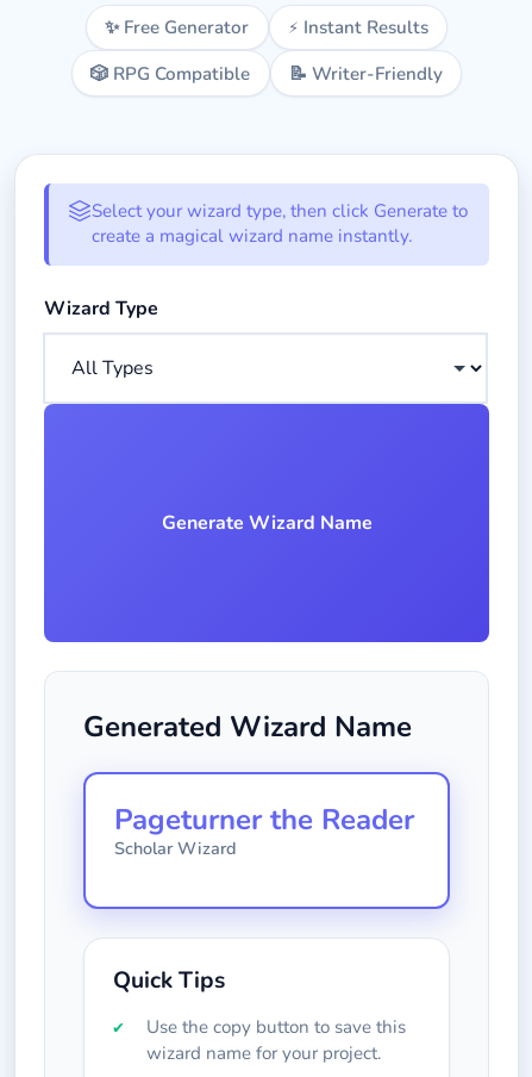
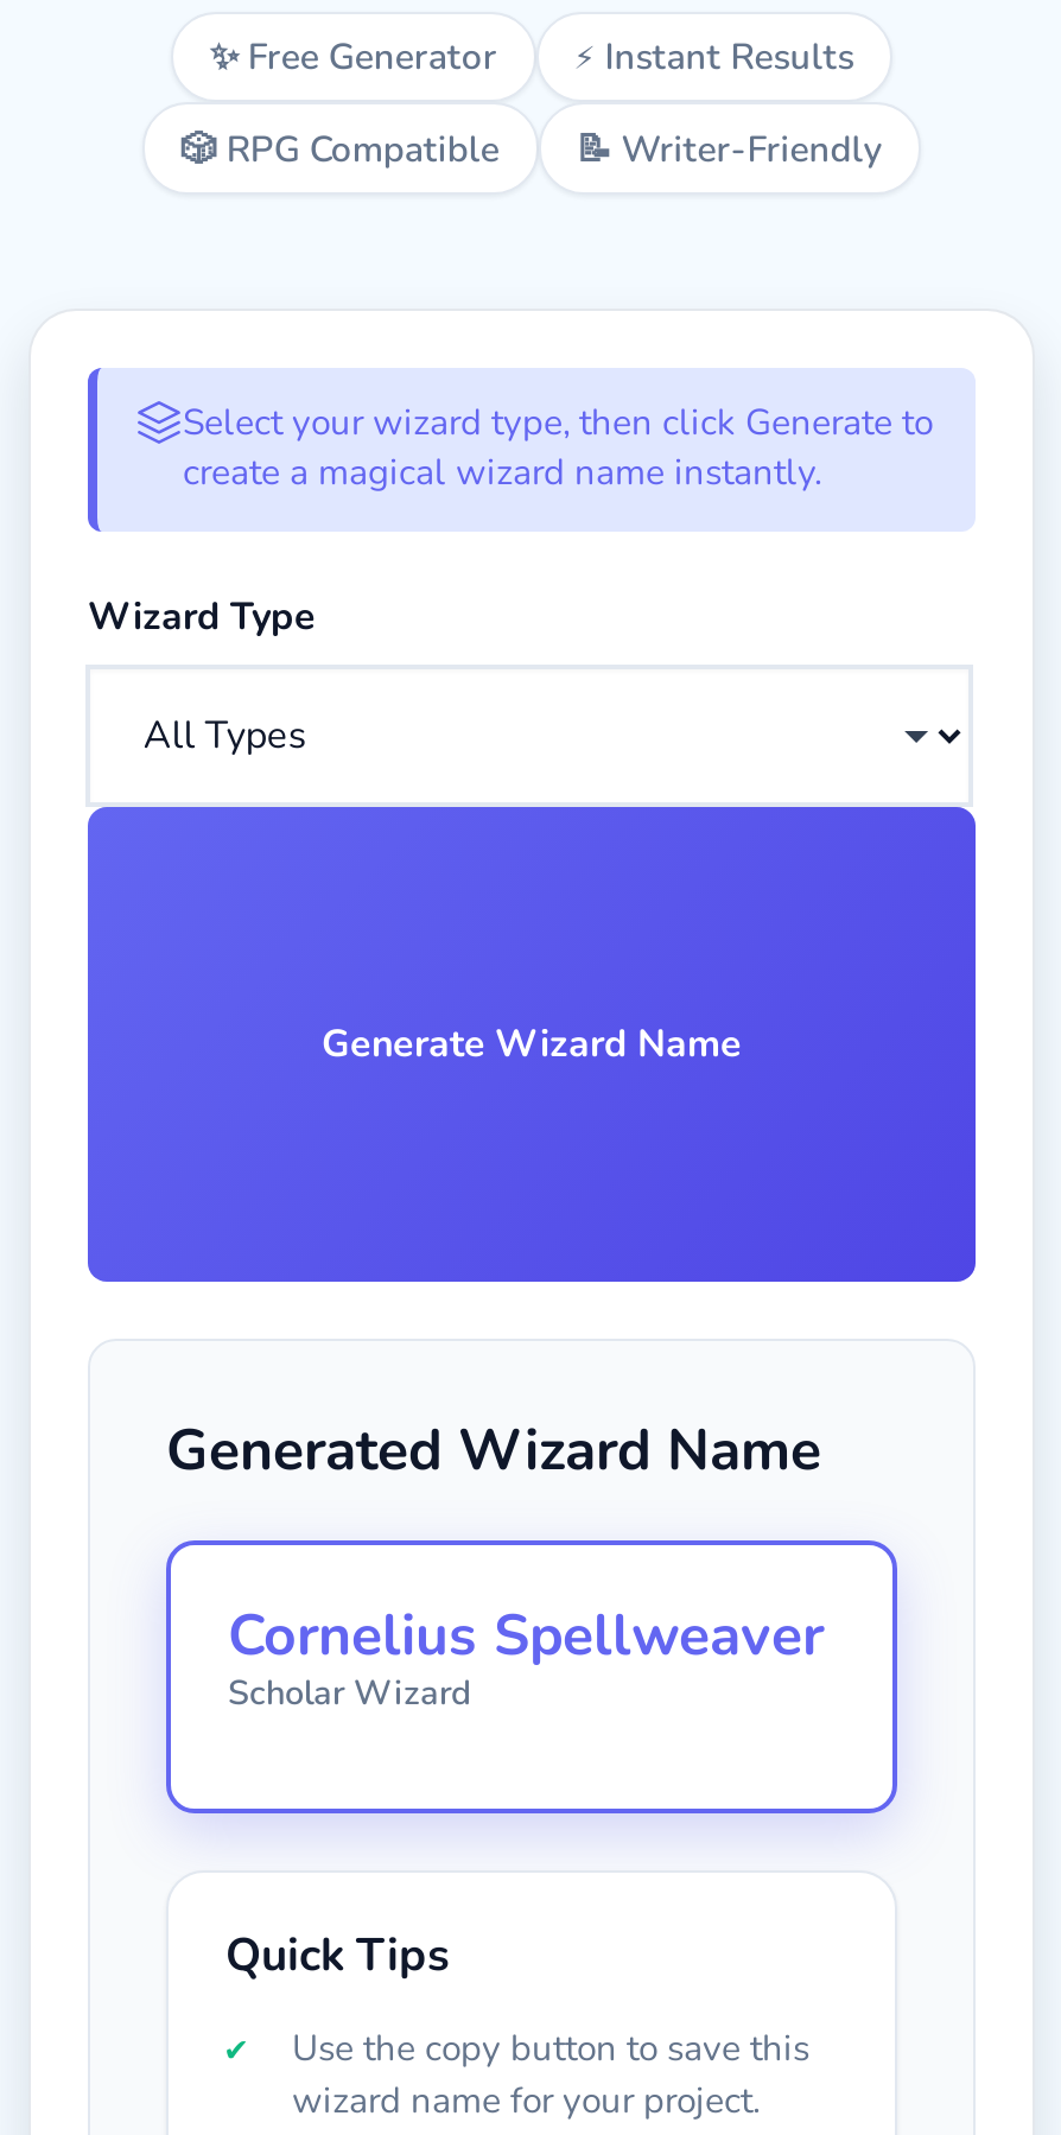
[114,800,414,839] Pageturner the Reader -> [228,1597,824,1673] Cornelius Spellweaver

